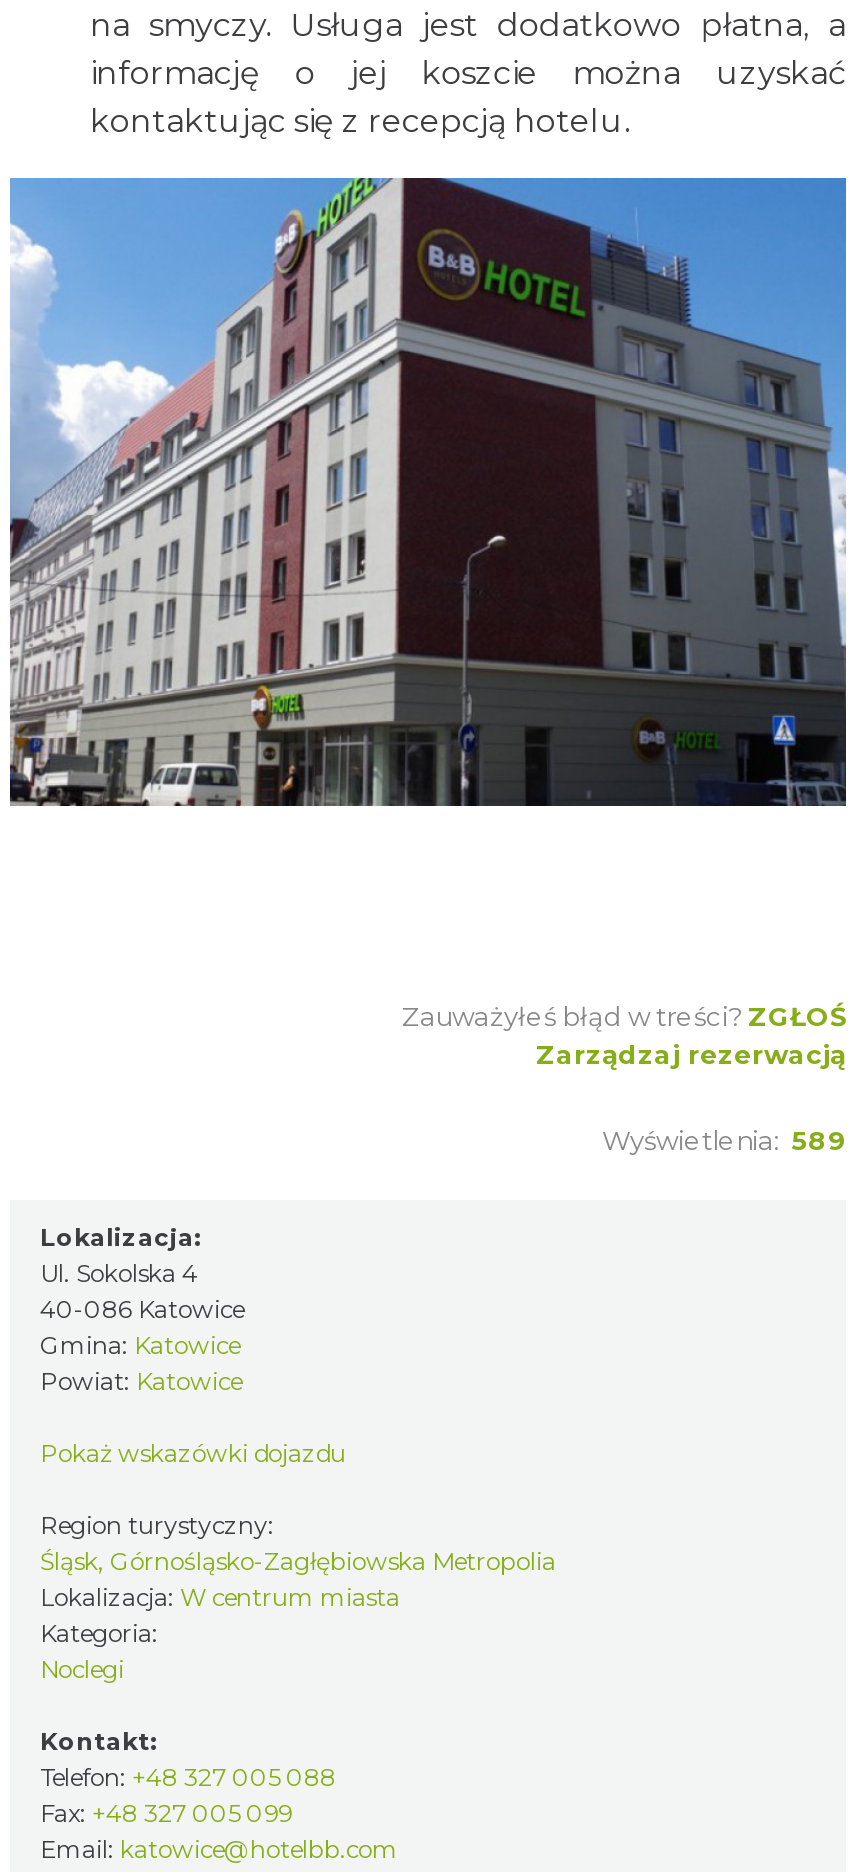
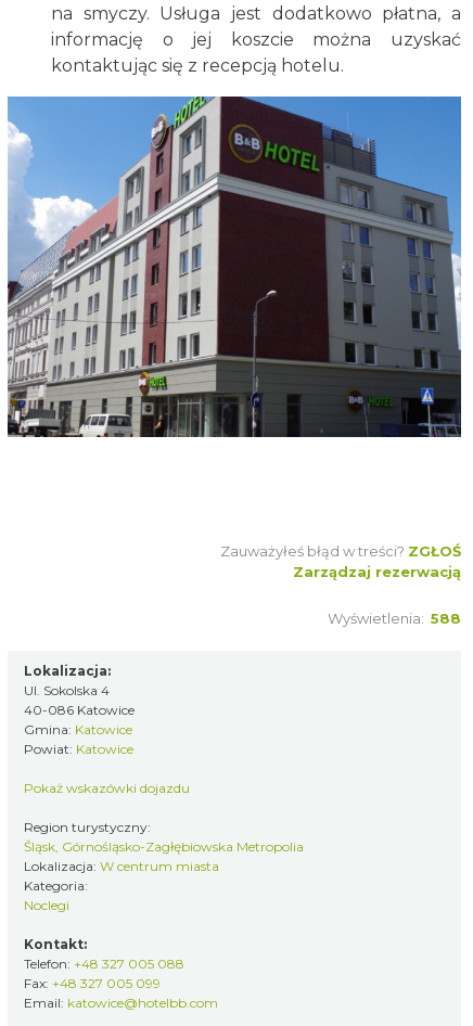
[602,1123,846,1155] Wyświetlenia: 589 -> [328,609,461,626] Wyświetlenia: 588

